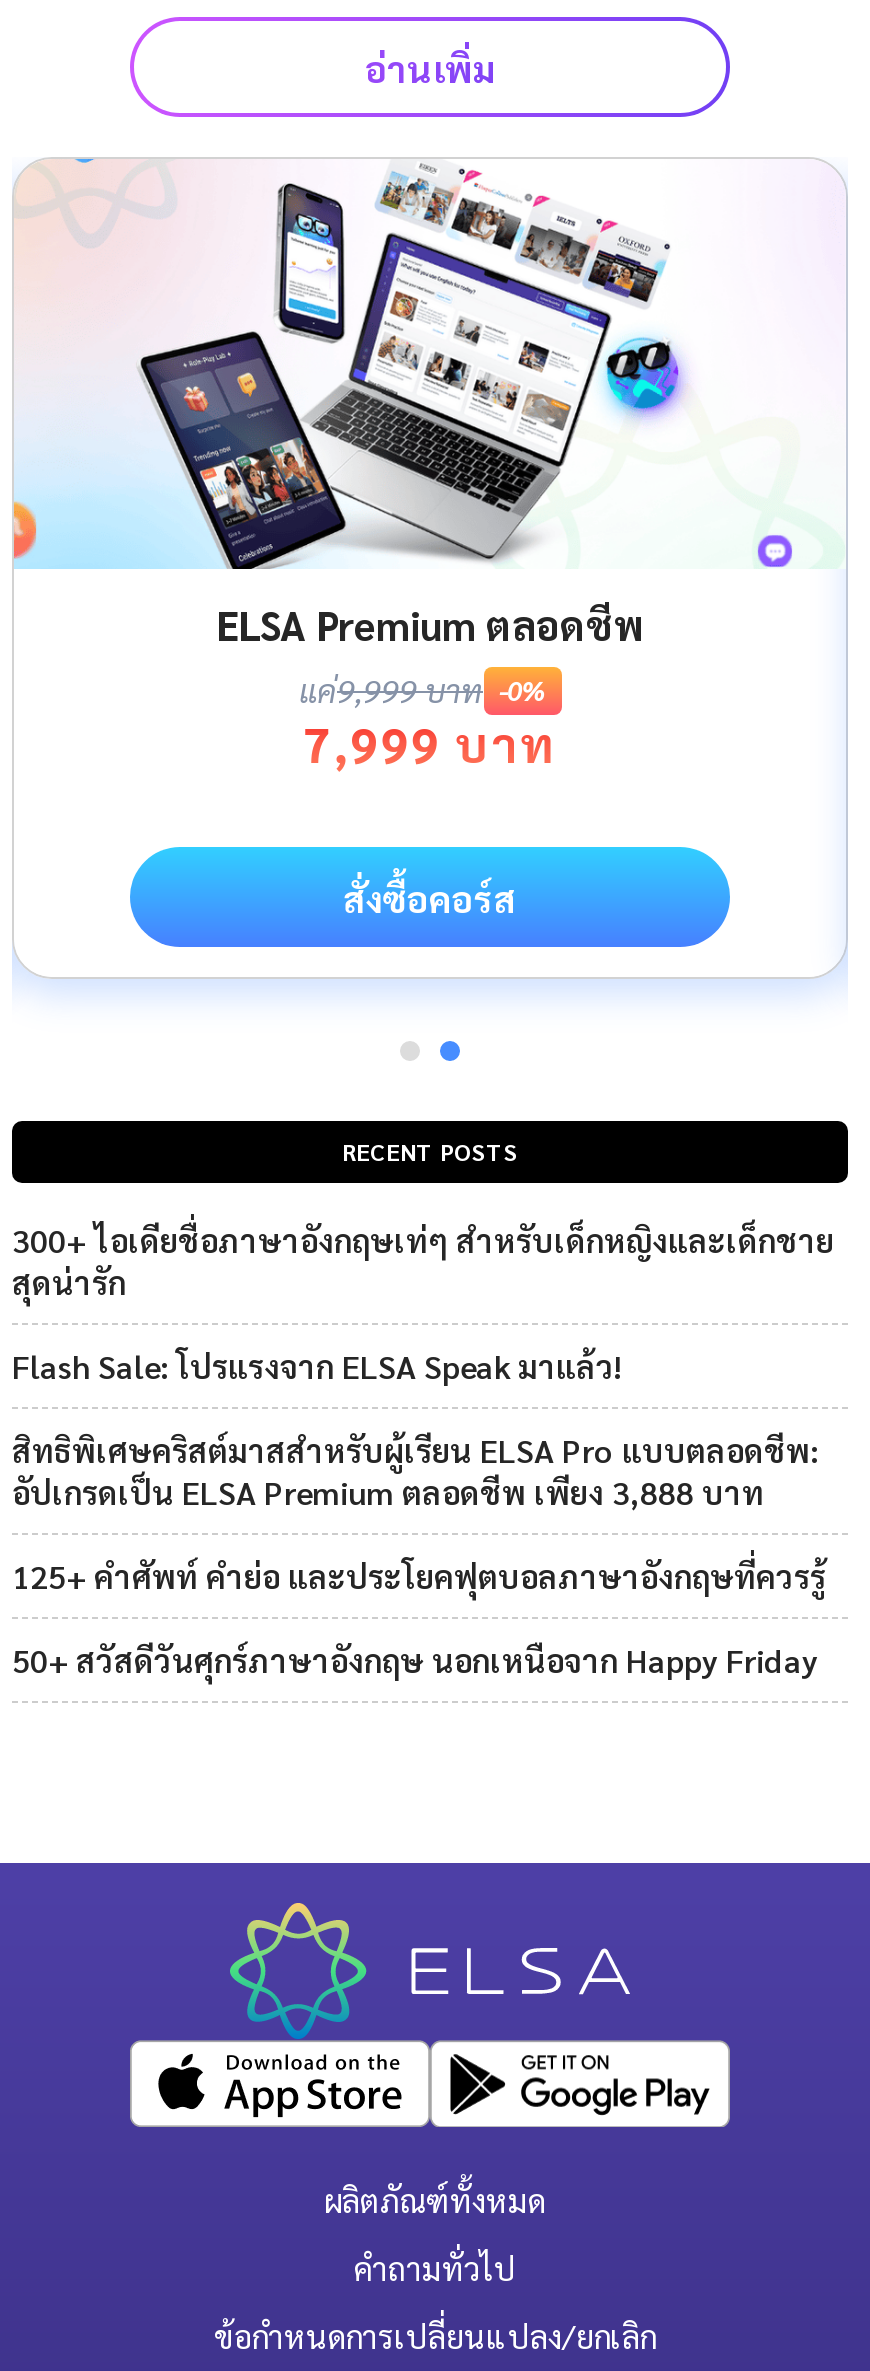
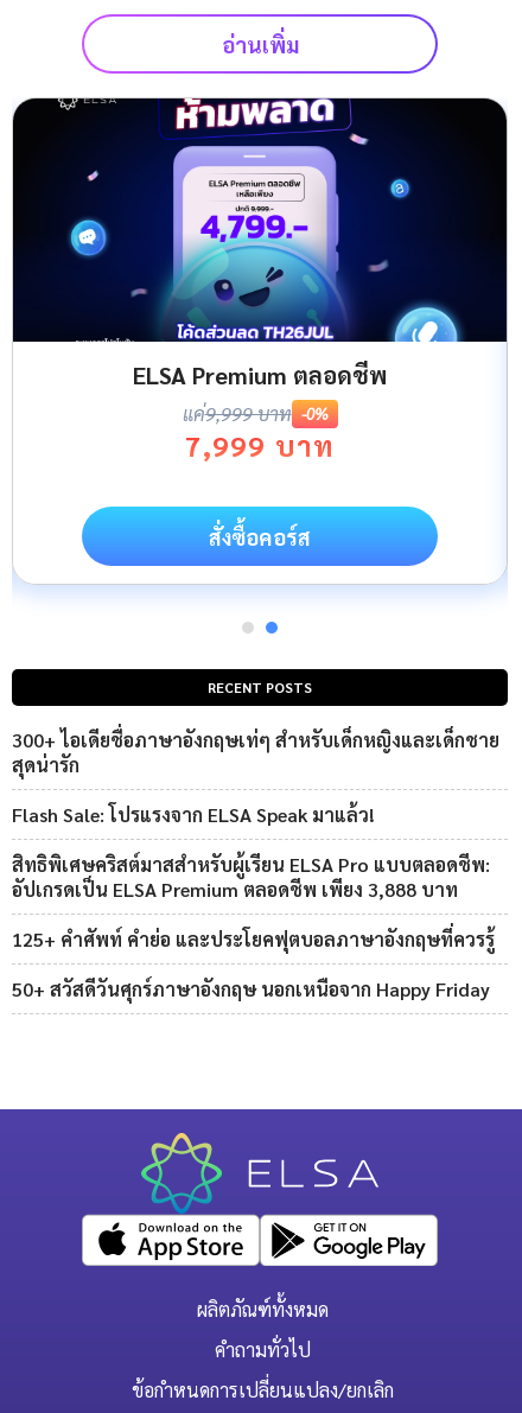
[12,157,846,569] [image] -> [12,97,508,343] [image]

